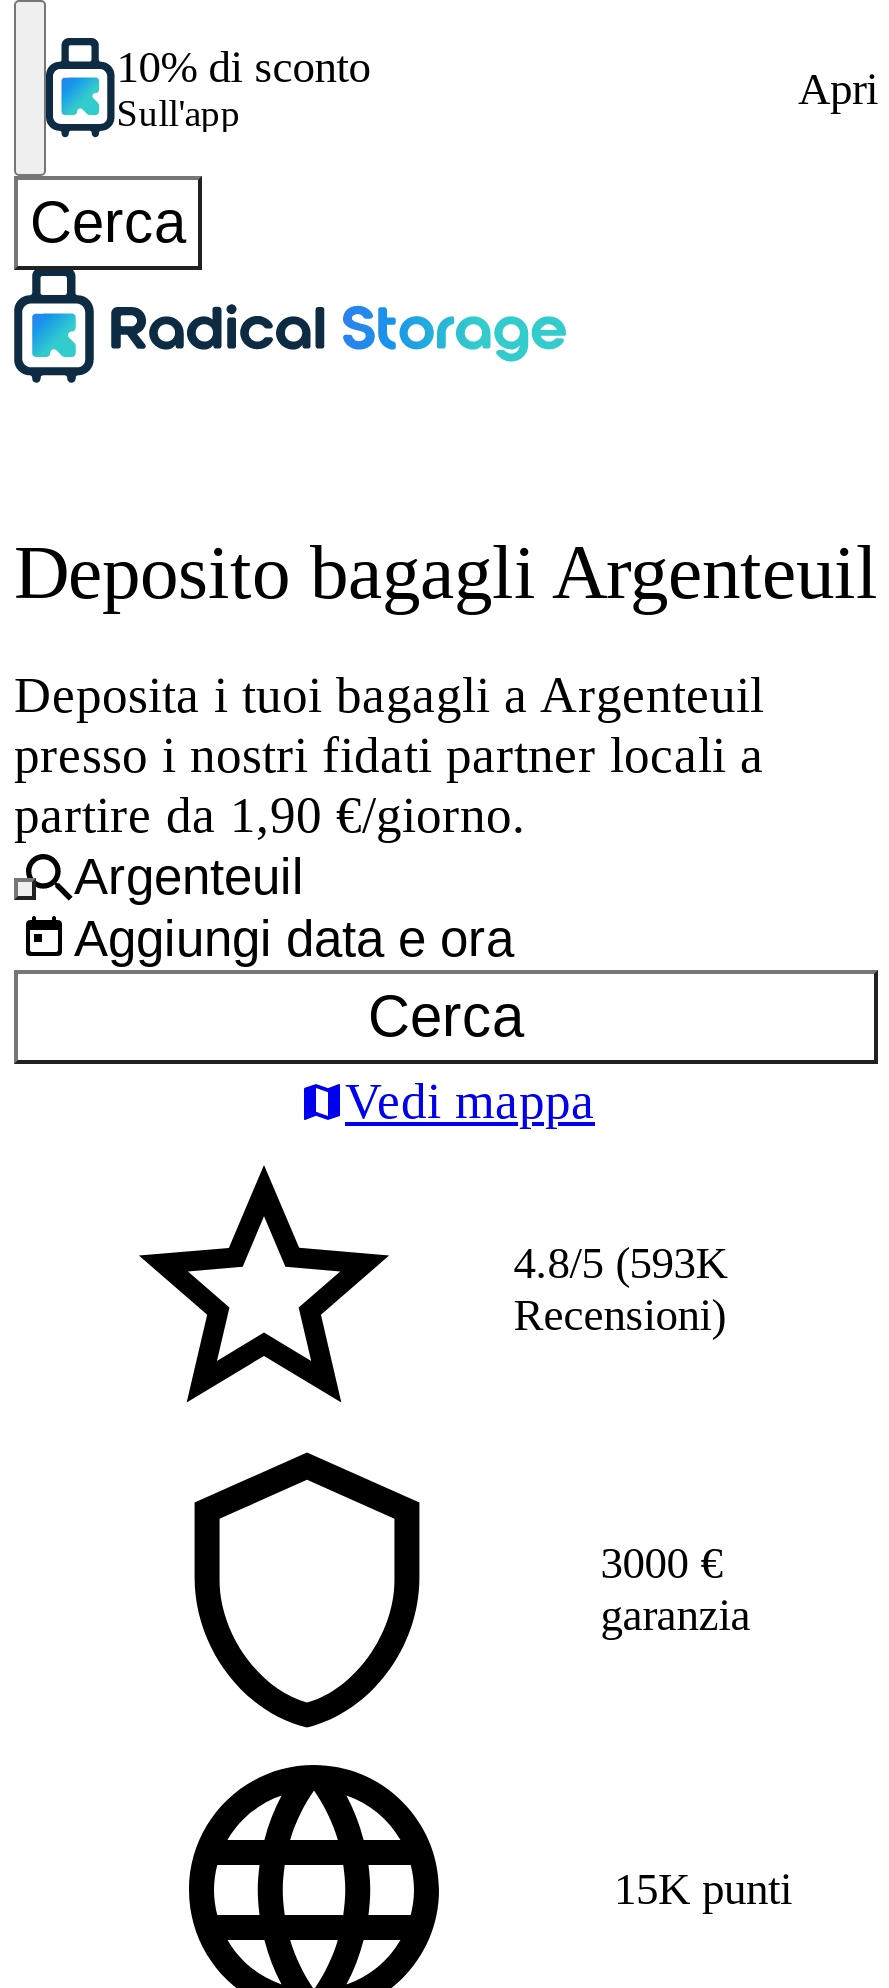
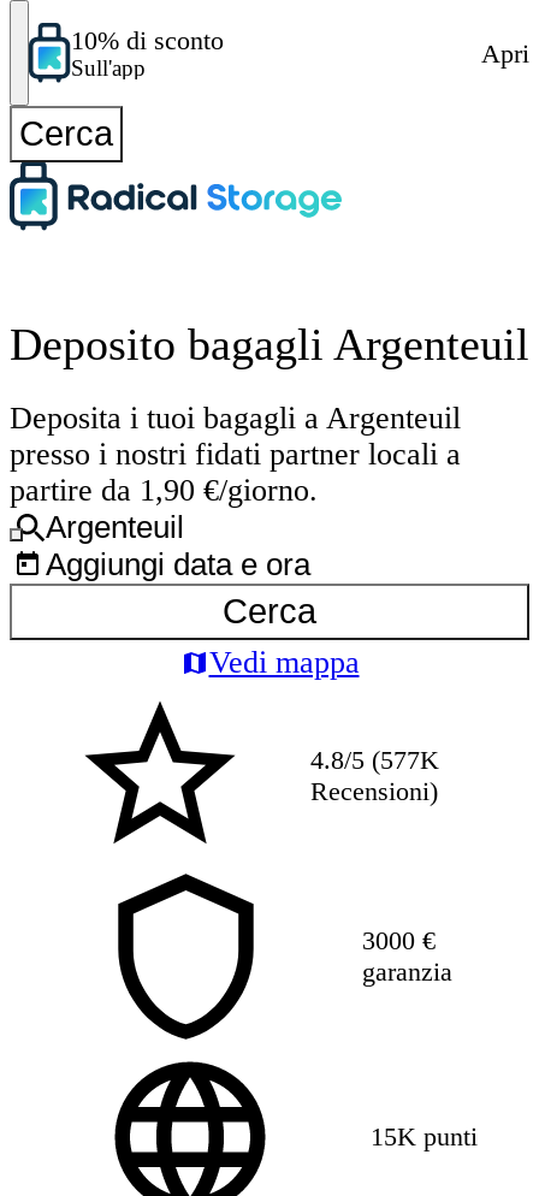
[513,1239,727,1289] 4.8/5 (593K -> [310,745,439,775] 4.8/5 (577K

